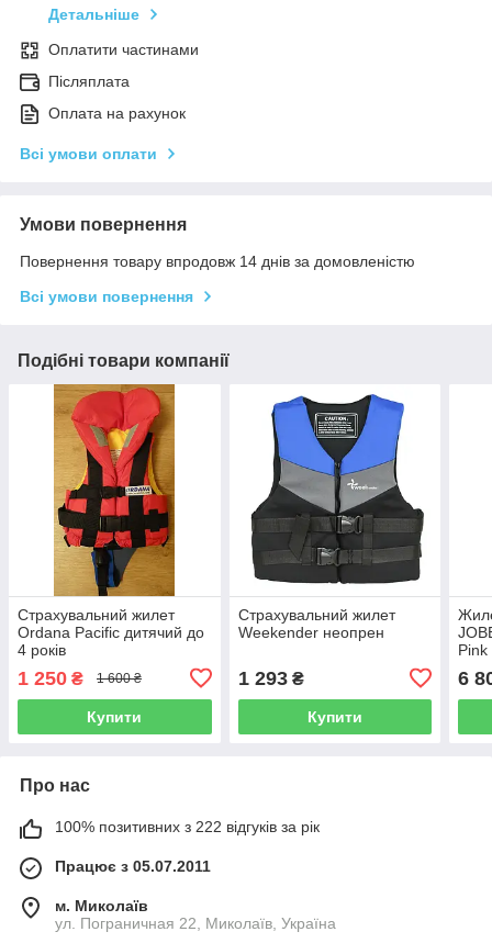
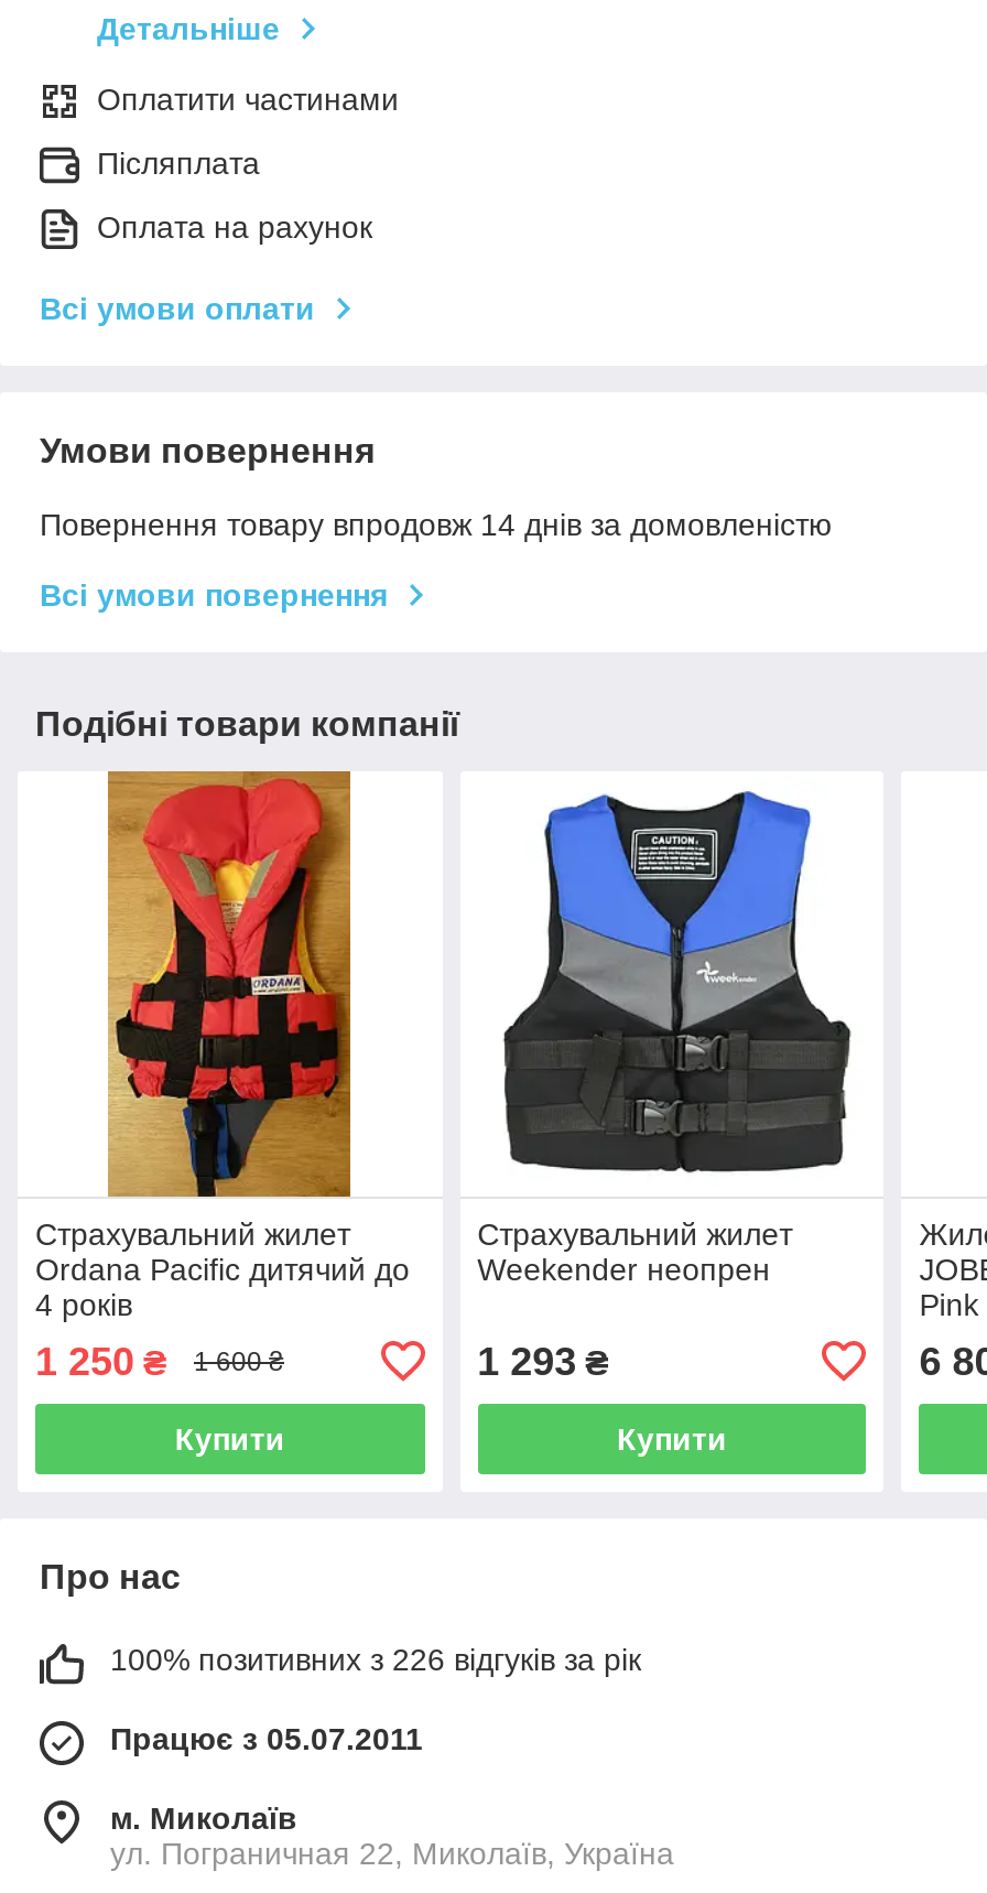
[55,818,320,835] 100% позитивних з 222 відгуків за рік -> [110,1642,641,1677] 100% позитивних з 226 відгуків за рік

